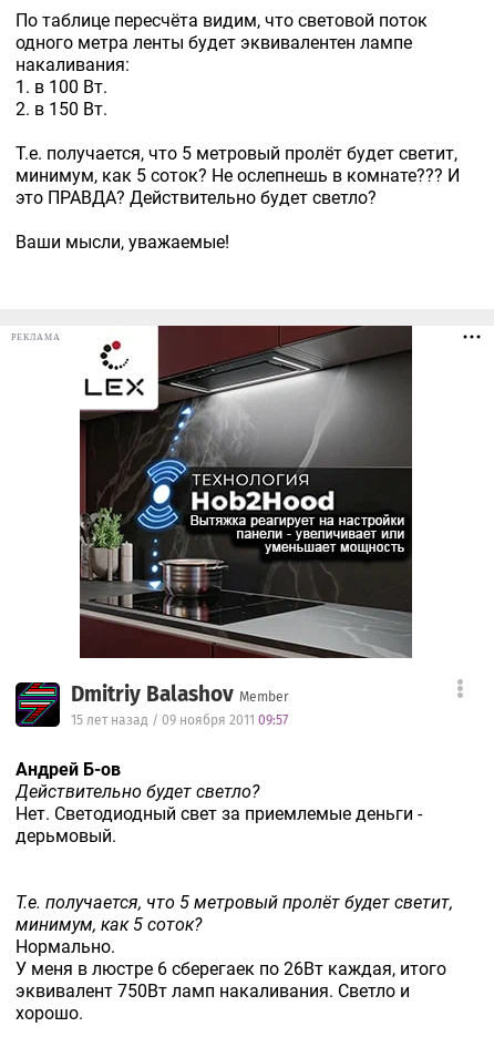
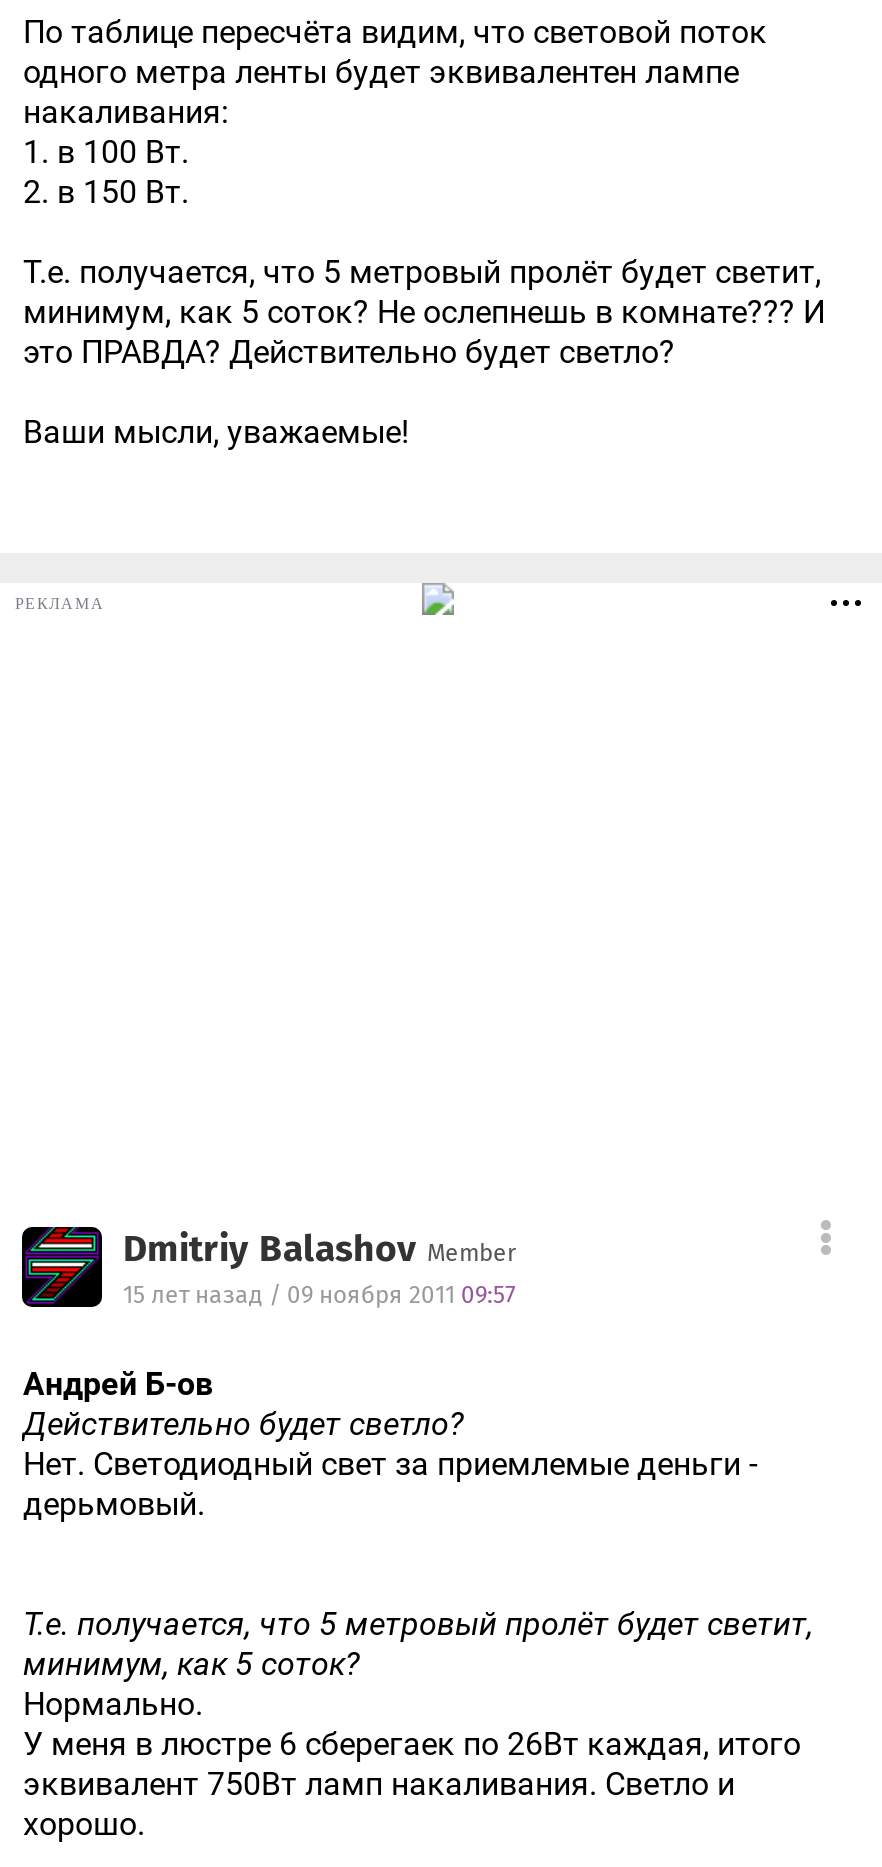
[79,325,413,659] [image] -> none

